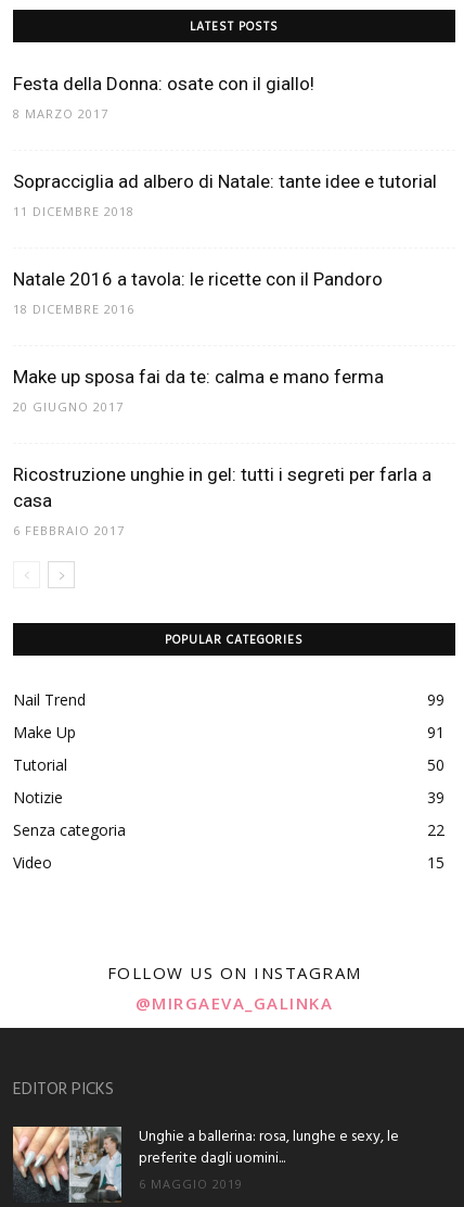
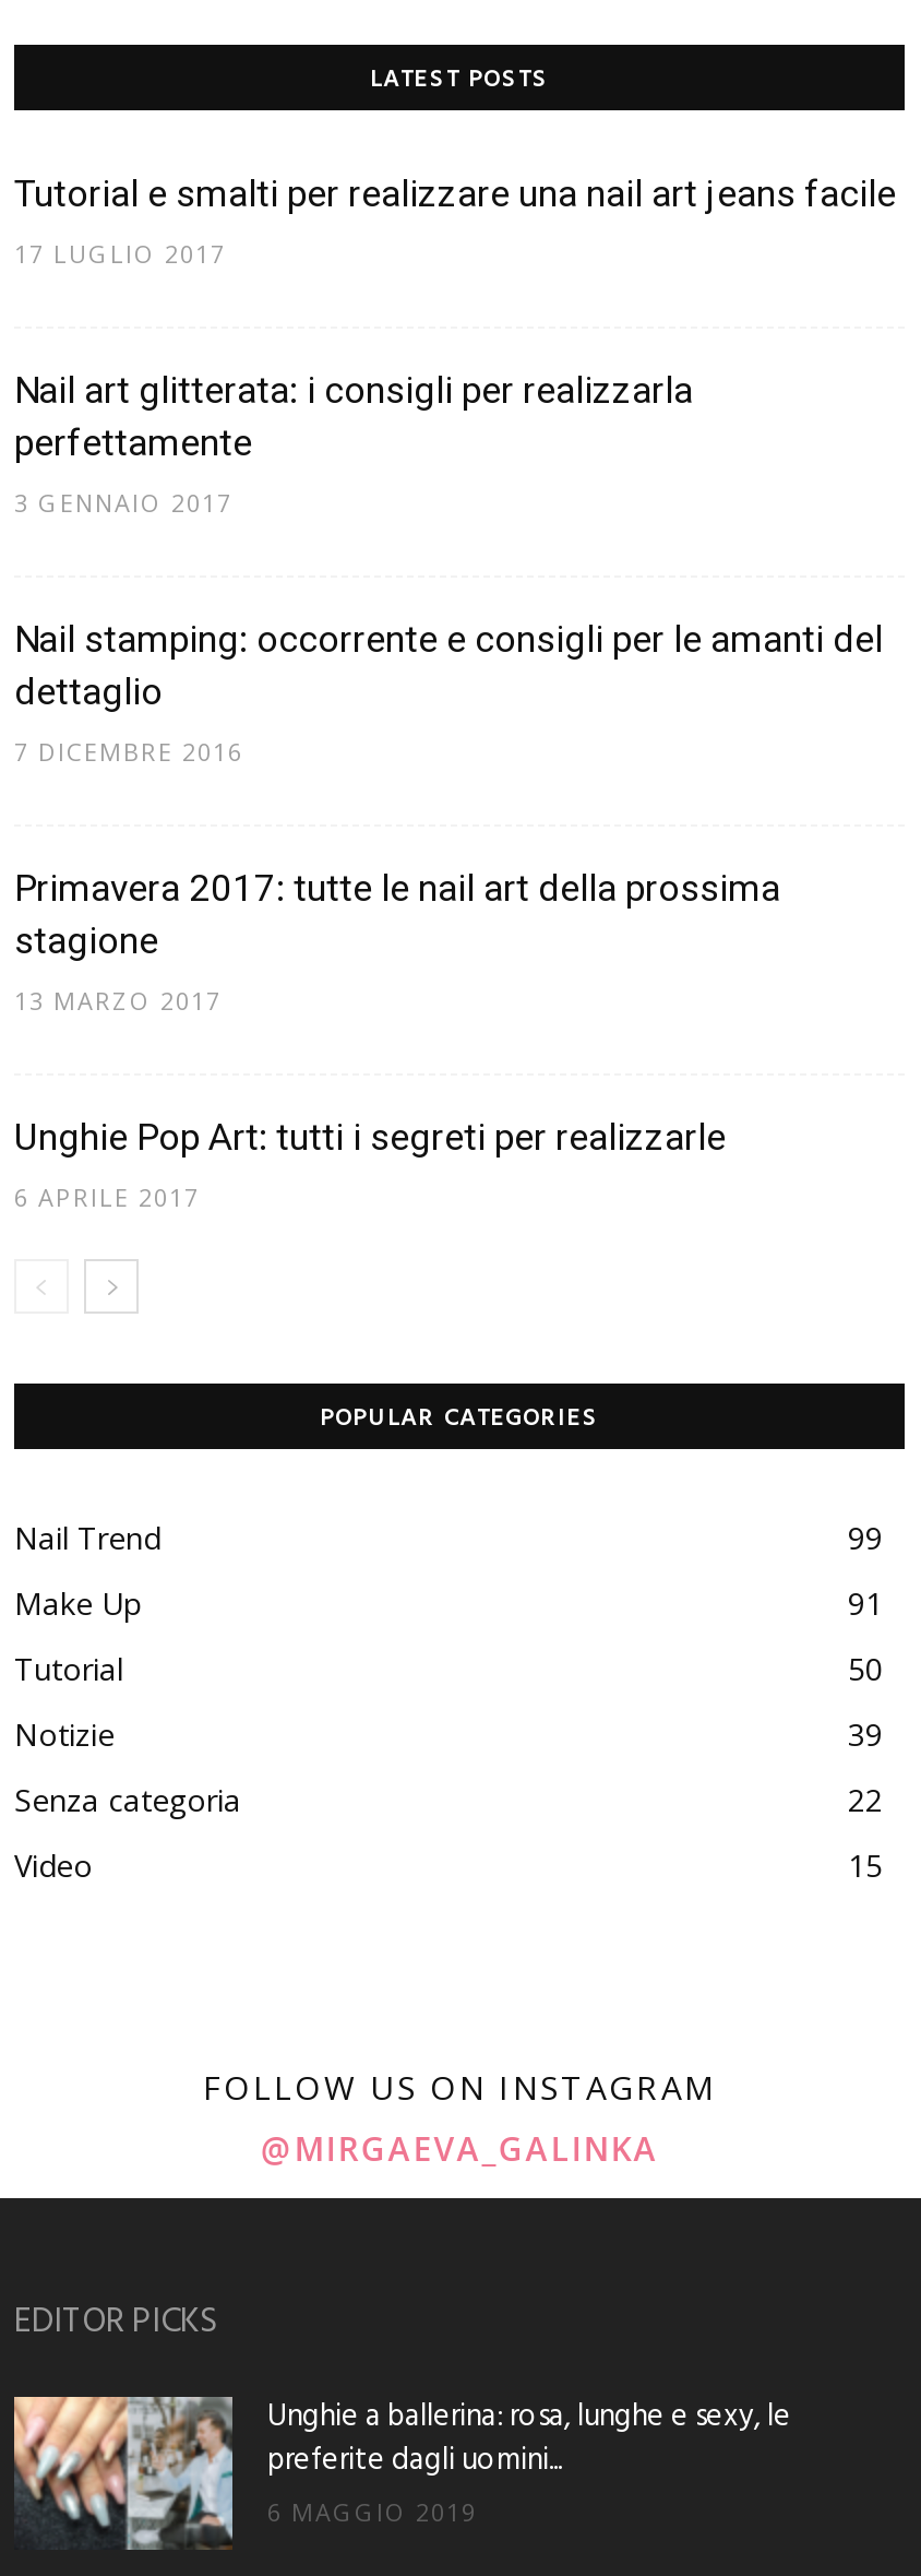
[13,73,314,95] Festa della Donna: osate con il giallo! -> [14,172,896,216] Tutorial e smalti per realizzare una nail art jeans facile
[13,106,108,122] 8 MARZO 2017 -> [14,237,226,270] 17 LUGLIO 2017
[13,171,437,192] Sopracciglia ad albero di Natale: tante idee e tutorial -> [14,368,693,465] Nail art glitterata: i consigli per realizzarla | perfettamente
[13,203,134,219] 11 DICEMBRE 2018 -> [14,486,232,519] 3 GENNAIO 2017
[13,268,383,290] Natale 2016 a tavola: le ricette con il Pandoro -> [14,617,883,714] Nail stamping: occorrente e consigli per le amanti del | dettaglio
[13,301,134,317] 18 DICEMBRE 2016 -> [14,735,243,768] 7 DICEMBRE 2016
[13,366,384,388] Make up sposa fai da te: calma e mano ferma -> [14,866,780,962] Primavera 2017: tutte le nail art della prossima | stagione
[13,399,124,415] 20 GIUGNO 2017 -> [14,984,222,1017] 13 MARZO 2017
[13,464,431,511] Ricostruzione unghie in gel: tutti i segreti per farla a | casa -> [14,1115,726,1159] Unghie Pop Art: tutti i segreti per realizzarle
[13,522,125,539] 6 FEBBRAIO 2017 -> [14,1181,200,1214] 6 APRILE 2017

